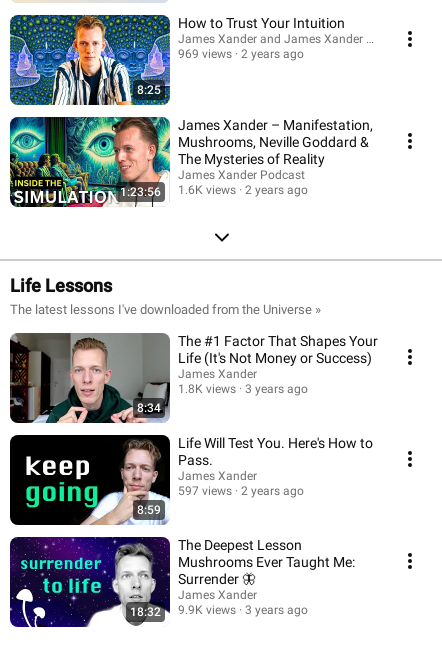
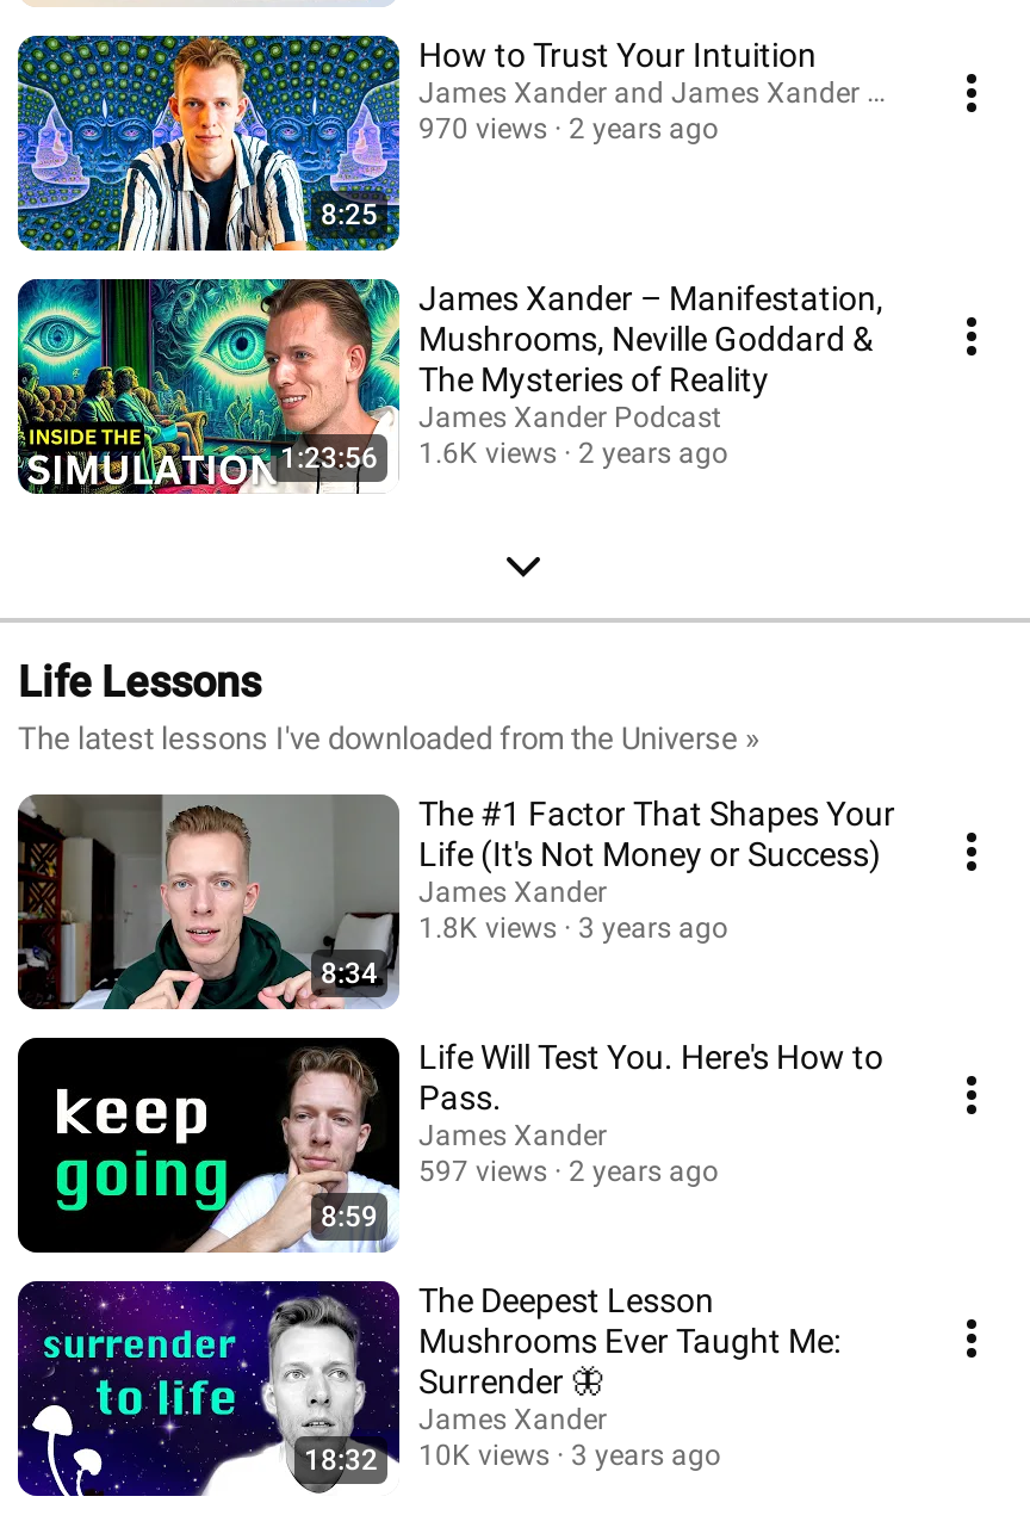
[178,46,304,60] 969 views 2 years ago -> [418,111,719,144] 970 views 2 years ago
[130,602,308,618] 18:32 9.9K views 3 years ago -> [304,1437,721,1476] 18:32 10K views 3 years ago

